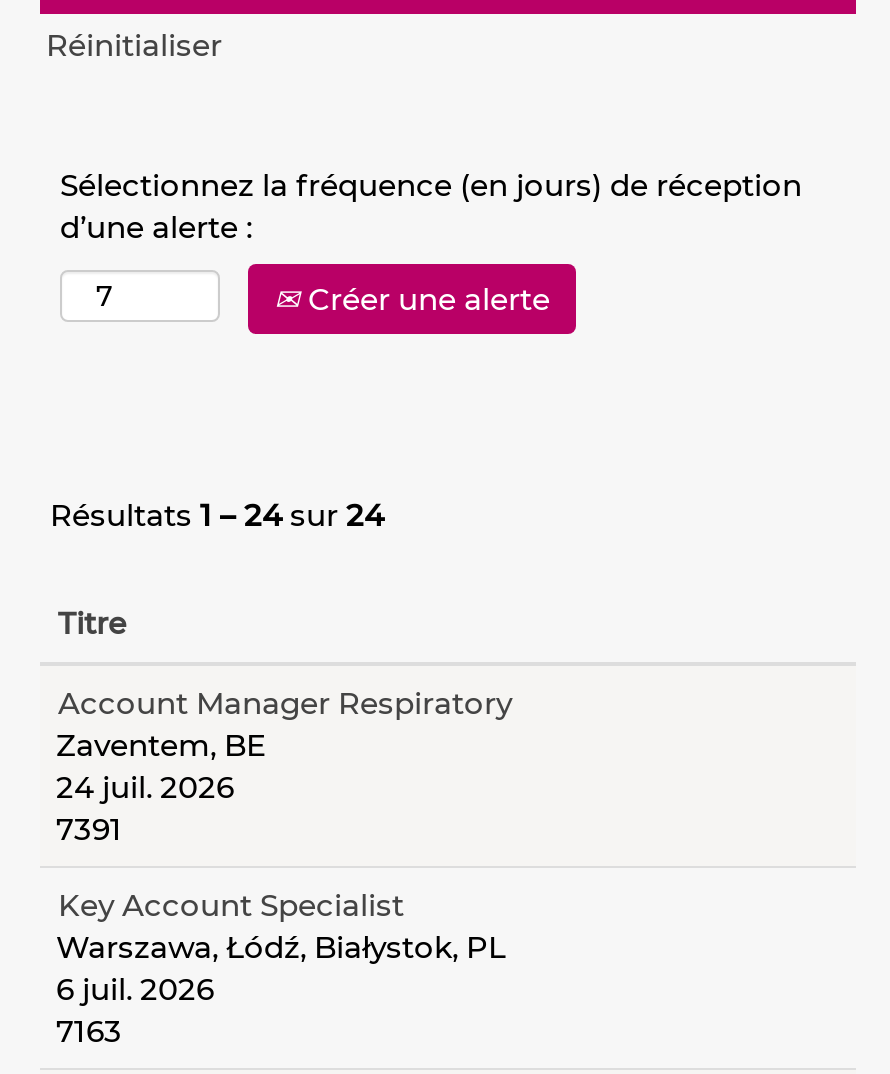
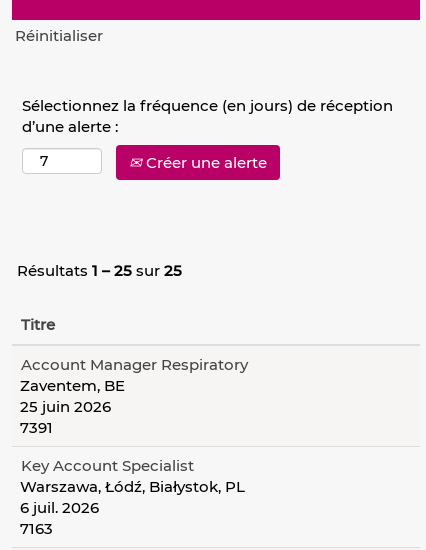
[50,496,384,534] Résultats 1 – 24 sur 24 -> [17,261,182,280] Résultats 1 – 25 sur 25
[56,768,234,806] 24 juil. 2026 -> [20,397,111,416] 25 juin 2026

